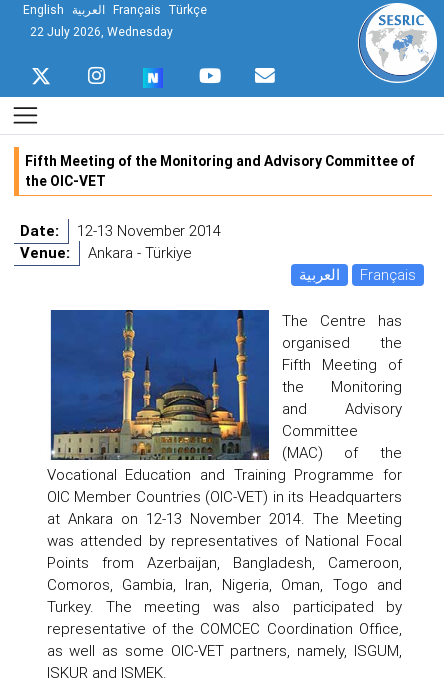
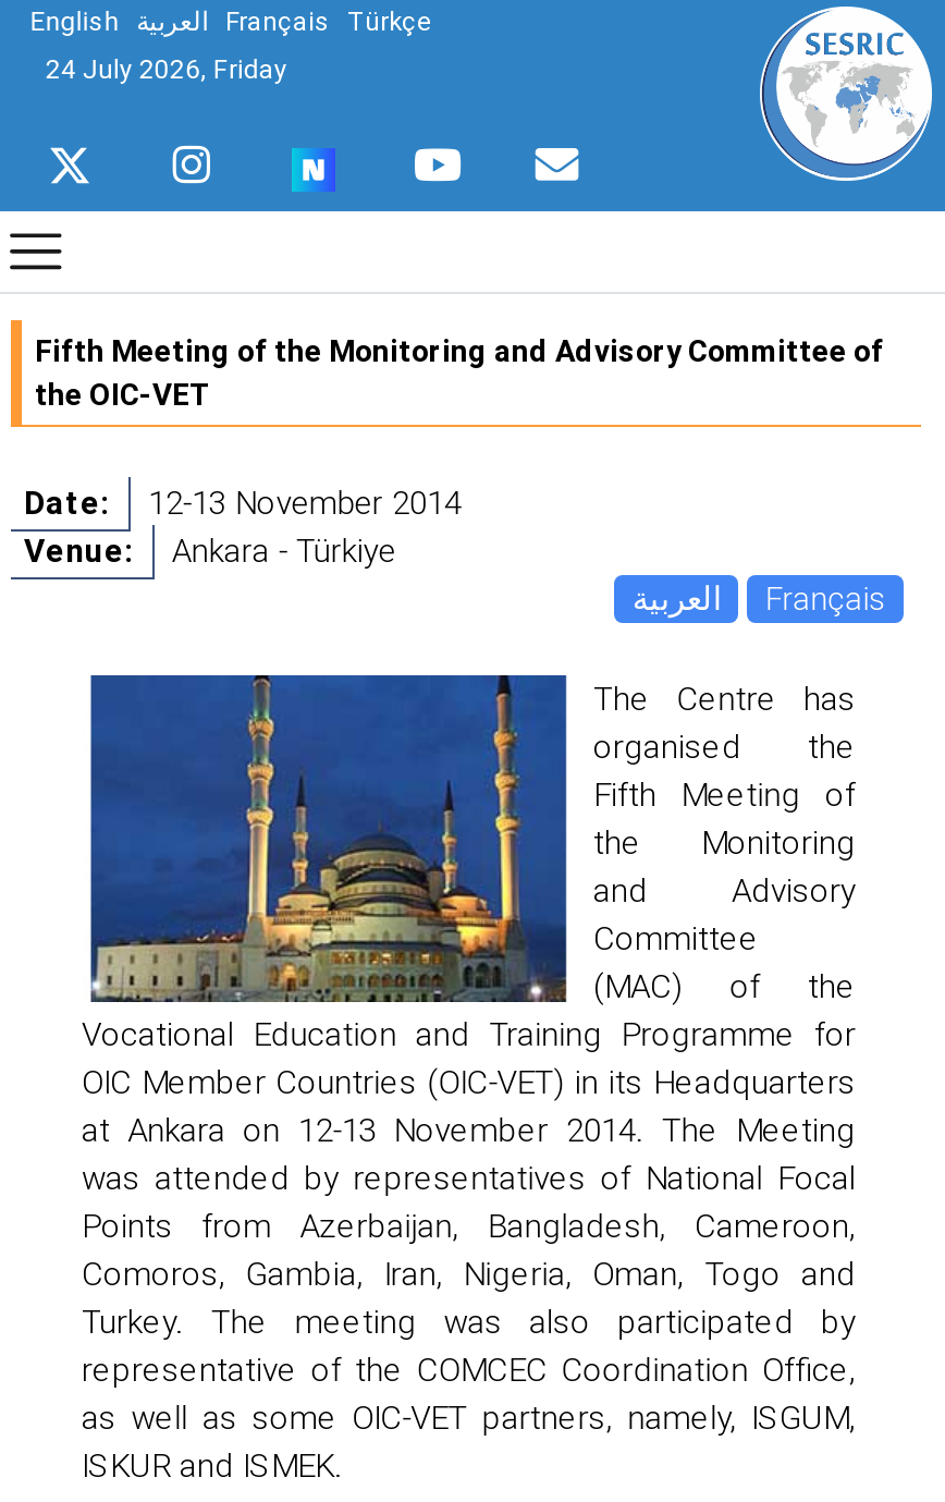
[30,24,173,39] 22 July 2026, Wednesday -> [45,52,287,85] 24 July 2026, Friday

